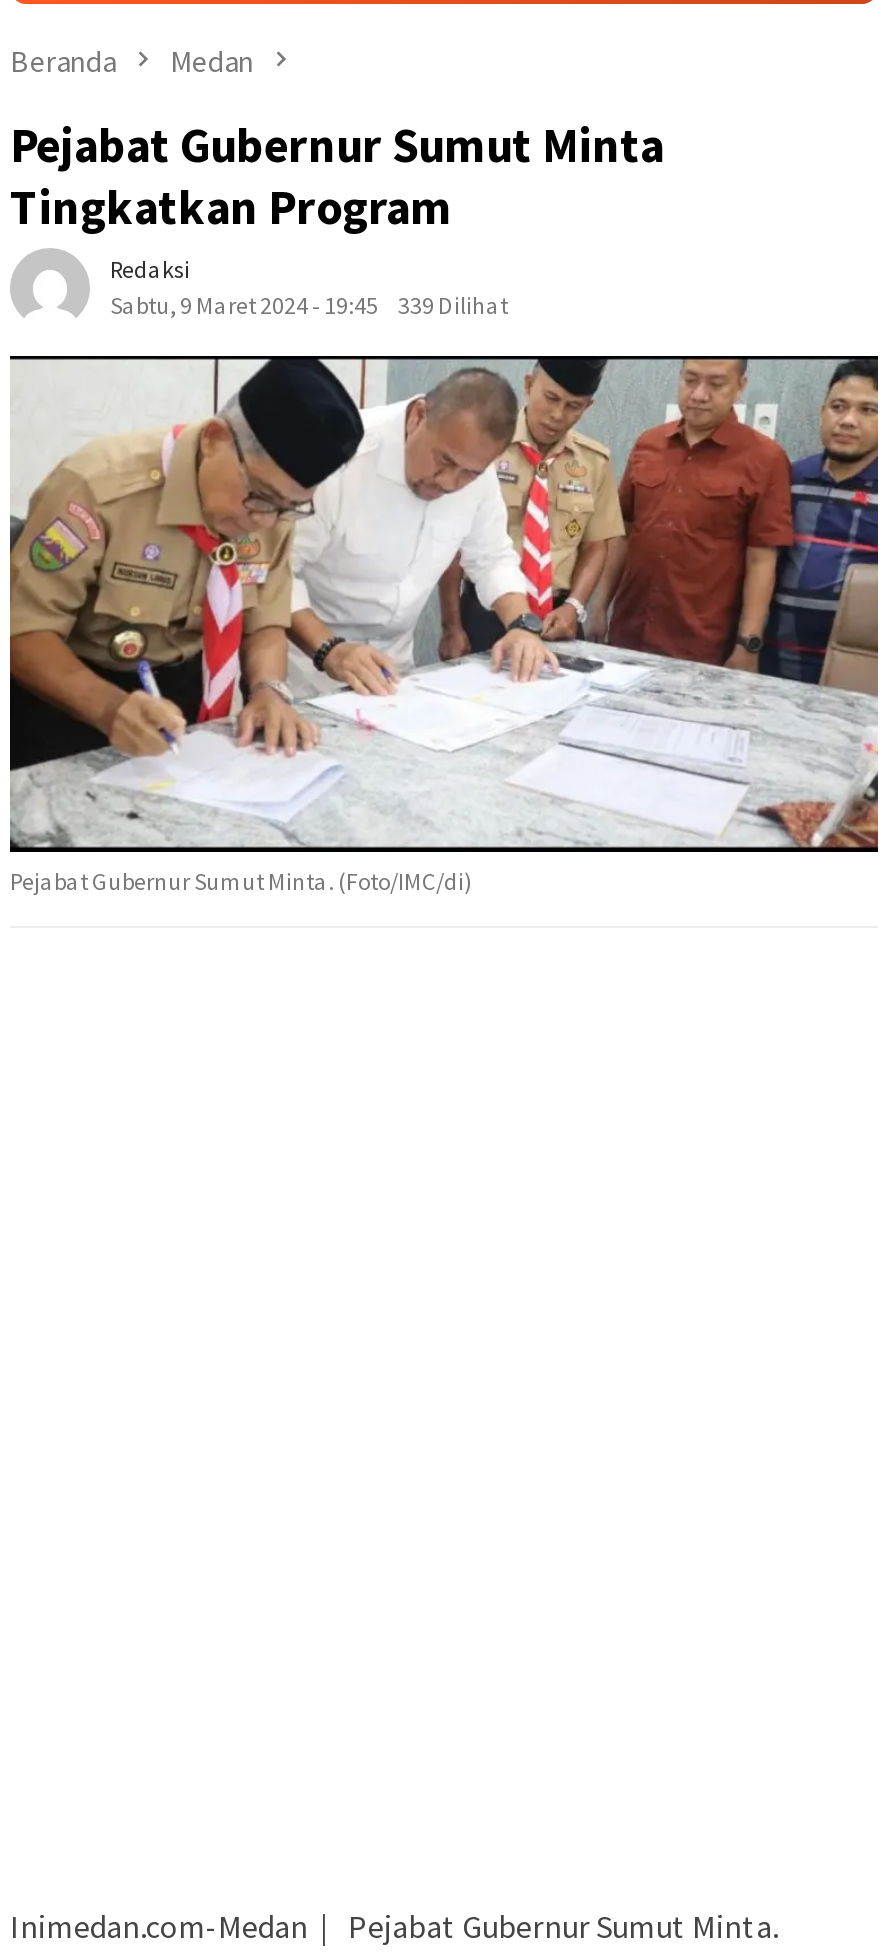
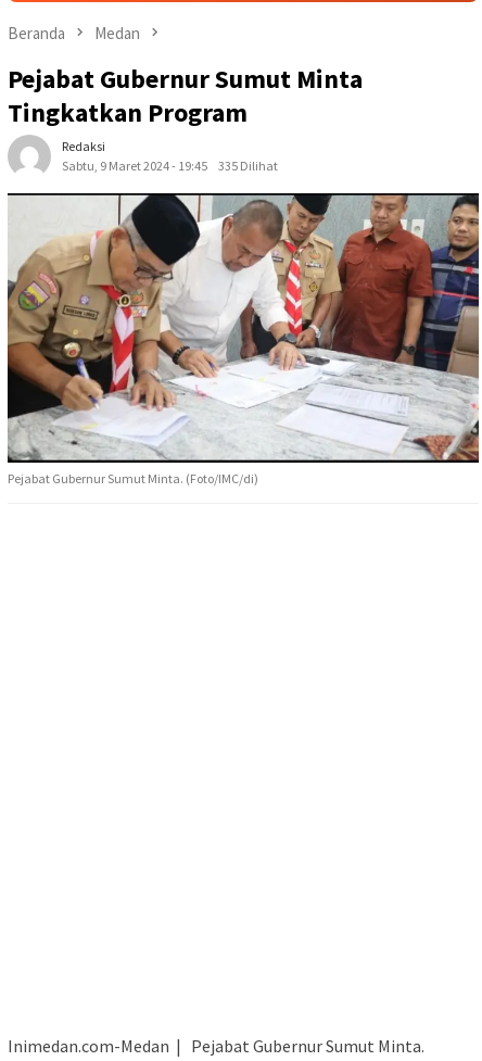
[110,291,508,321] Sabtu, 9 Maret 2024 - 19:45 339 Dilihat -> [62,158,278,174] Sabtu, 9 Maret 2024 - 19:45 335 Dilihat

